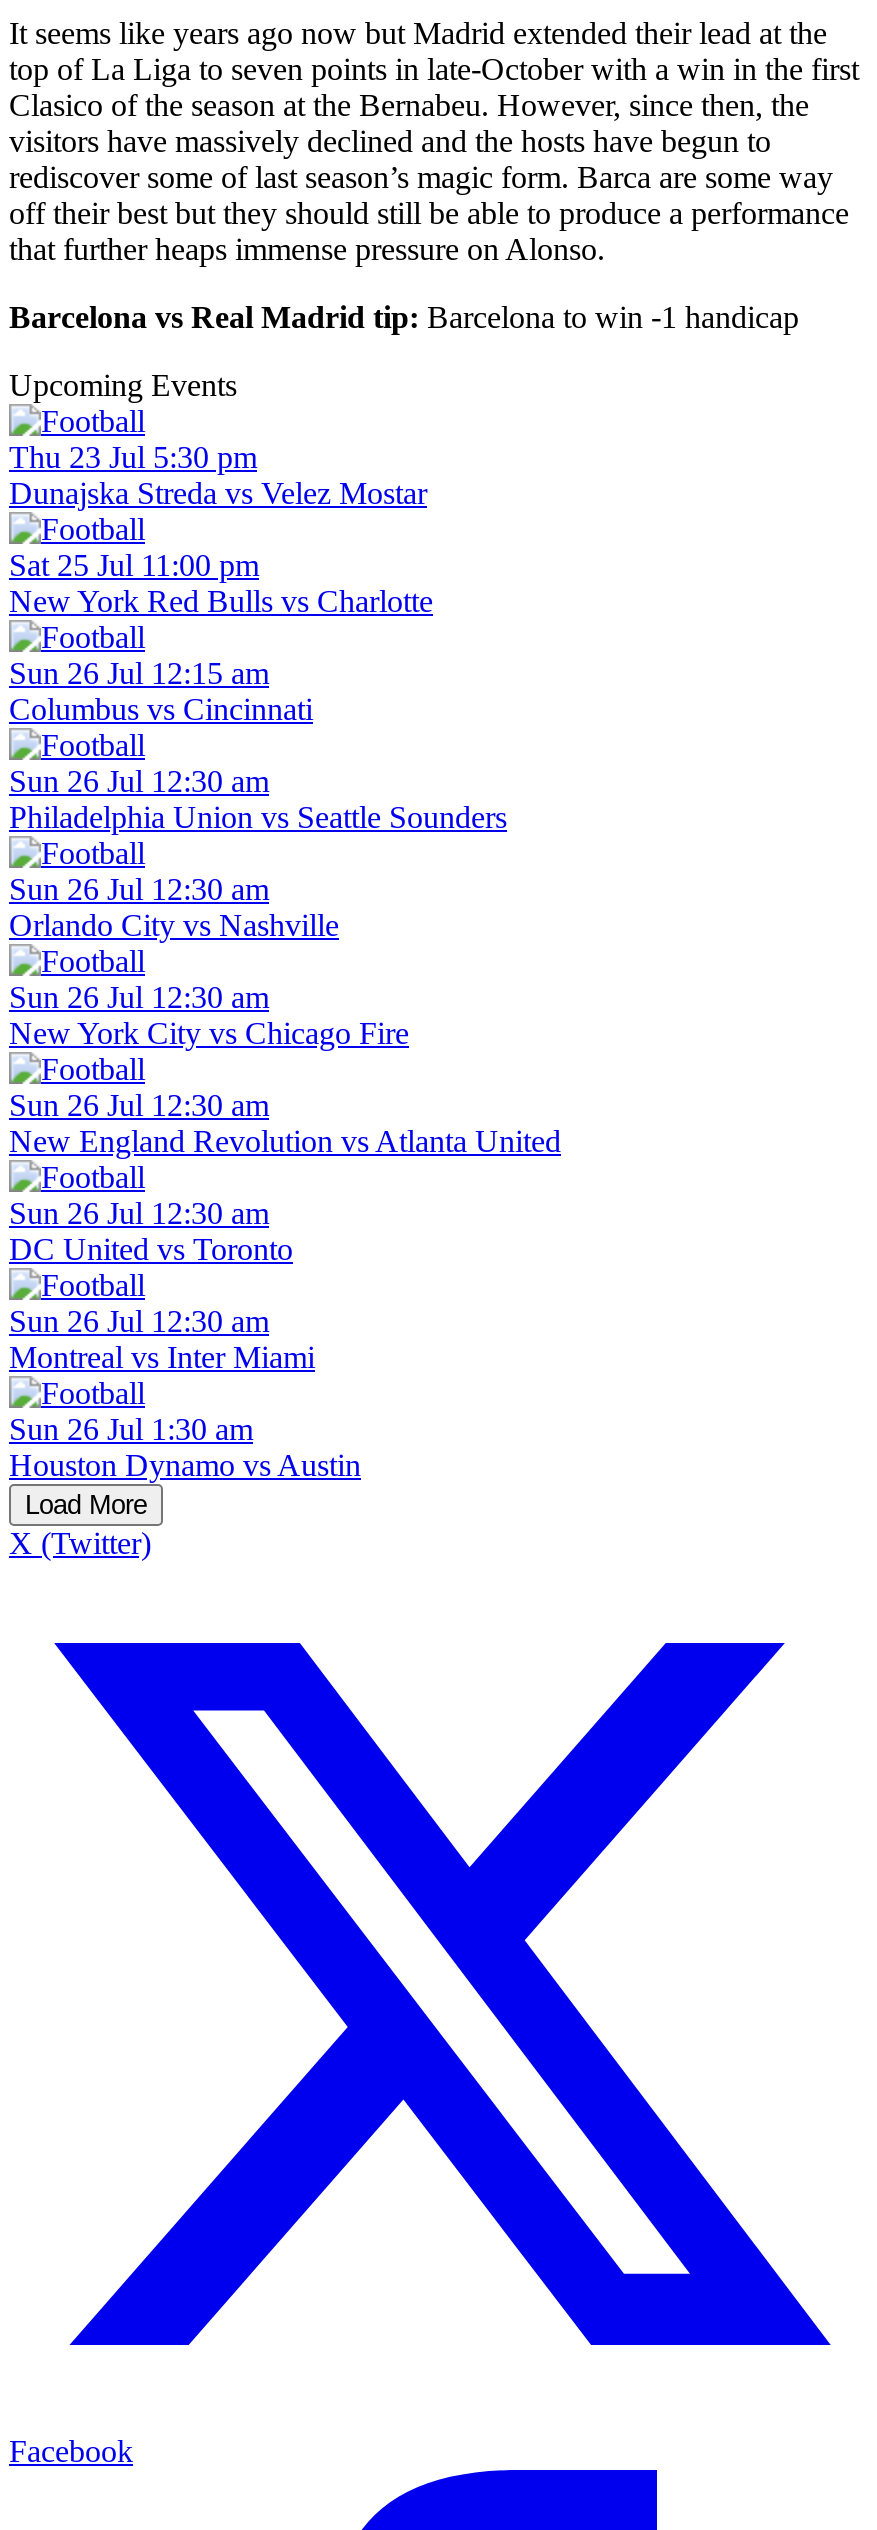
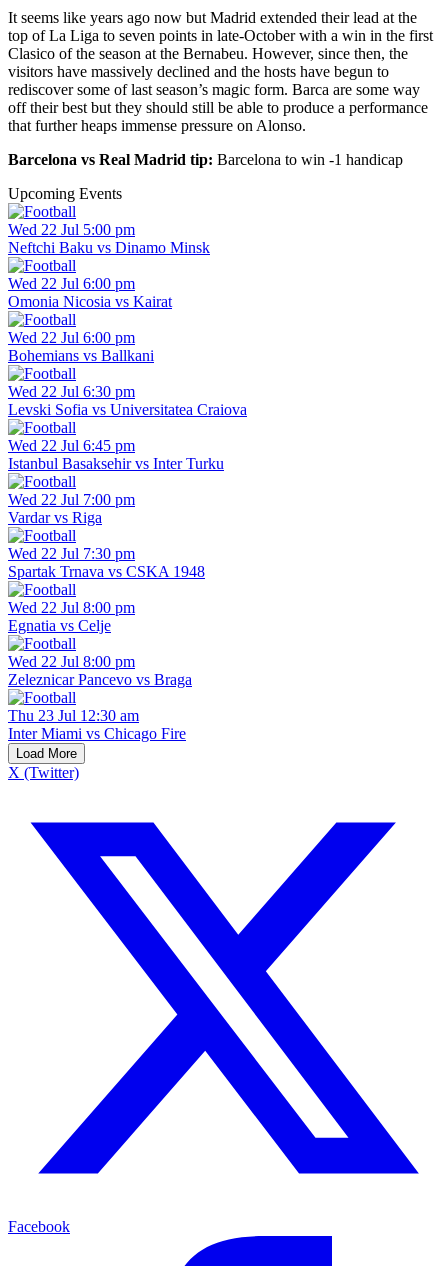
[9,441,427,511] Thu 23 Jul 5:30 pm | Dunajska Streda vs Velez Mostar -> [8,221,210,256] Wed 22 Jul 5:00 pm | Neftchi Baku vs Dinamo Minsk
[9,549,433,619] Sat 25 Jul 11:00 pm | New York Red Bulls vs Charlotte -> [8,275,172,310] Wed 22 Jul 6:00 pm | Omonia Nicosia vs Kairat
[9,657,313,727] Sun 26 Jul 12:15 am | Columbus vs Cincinnati -> [8,329,154,364] Wed 22 Jul 6:00 pm | Bohemians vs Ballkani
[9,765,507,835] Sun 26 Jul 12:30 am | Philadelphia Union vs Seattle Sounders -> [8,383,247,418] Wed 22 Jul 6:30 pm | Levski Sofia vs Universitatea Craiova
[9,873,339,943] Sun 26 Jul 12:30 am | Orlando City vs Nashville -> [8,437,224,472] Wed 22 Jul 6:45 pm | Istanbul Basaksehir vs Inter Turku
[9,981,409,1051] Sun 26 Jul 12:30 am | New York City vs Chicago Fire -> [8,491,135,526] Wed 22 Jul 7:00 pm | Vardar vs Riga
[9,1089,561,1159] Sun 26 Jul 12:30 am | New England Revolution vs Atlanta United -> [8,545,205,580] Wed 22 Jul 7:30 pm | Spartak Trnava vs CSKA 1948
[9,1197,293,1267] Sun 26 Jul 12:30 am | DC United vs Toronto -> [8,599,135,634] Wed 22 Jul 8:00 pm | Egnatia vs Celje
[9,1305,315,1375] Sun 26 Jul 12:30 am | Montreal vs Inter Miami -> [8,653,192,688] Wed 22 Jul 8:00 pm | Zeleznicar Pancevo vs Braga
[9,1413,361,1483] Sun 26 Jul 1:30 am | Houston Dynamo vs Austin -> [8,707,186,742] Thu 23 Jul 12:30 am | Inter Miami vs Chicago Fire

